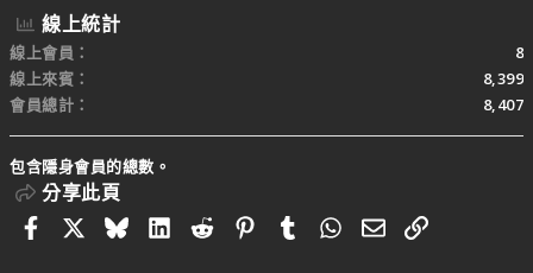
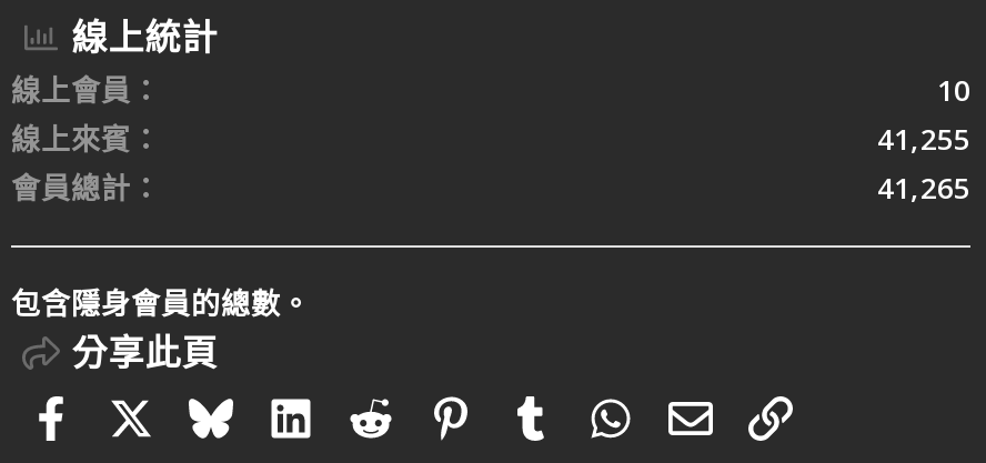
[515,41,523,63] 8 -> [937,70,970,110] 10
[482,68,523,89] 8,399 -> [877,119,970,159] 41,255
[482,94,523,115] 8,407 -> [877,167,970,207] 41,265

